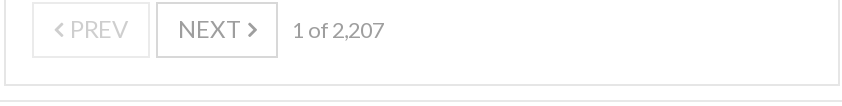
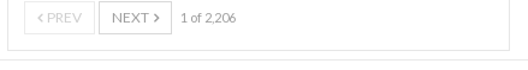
[66,14,384,44] PREV NEXT 1 of 2,207 -> [45,8,236,26] PREV NEXT 1 of 2,206

